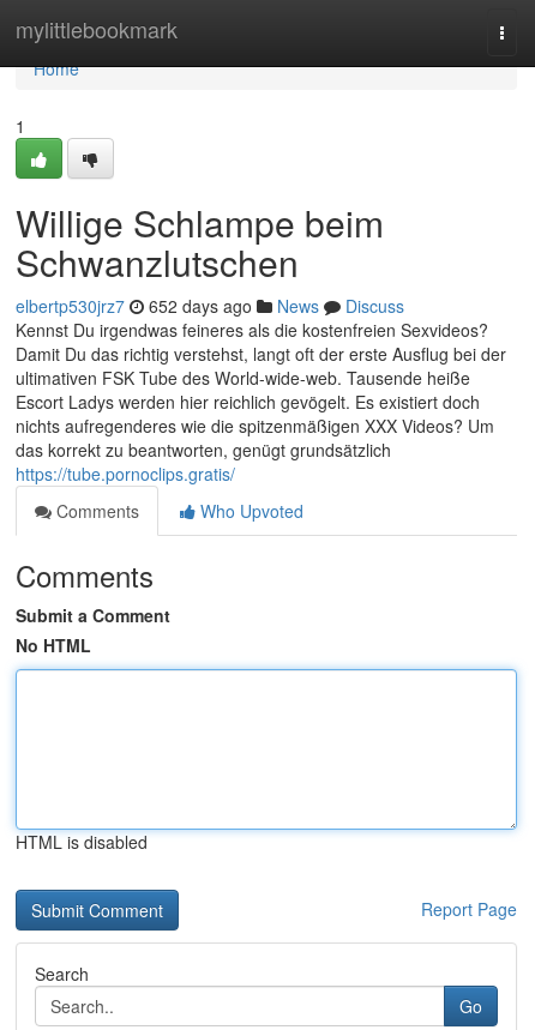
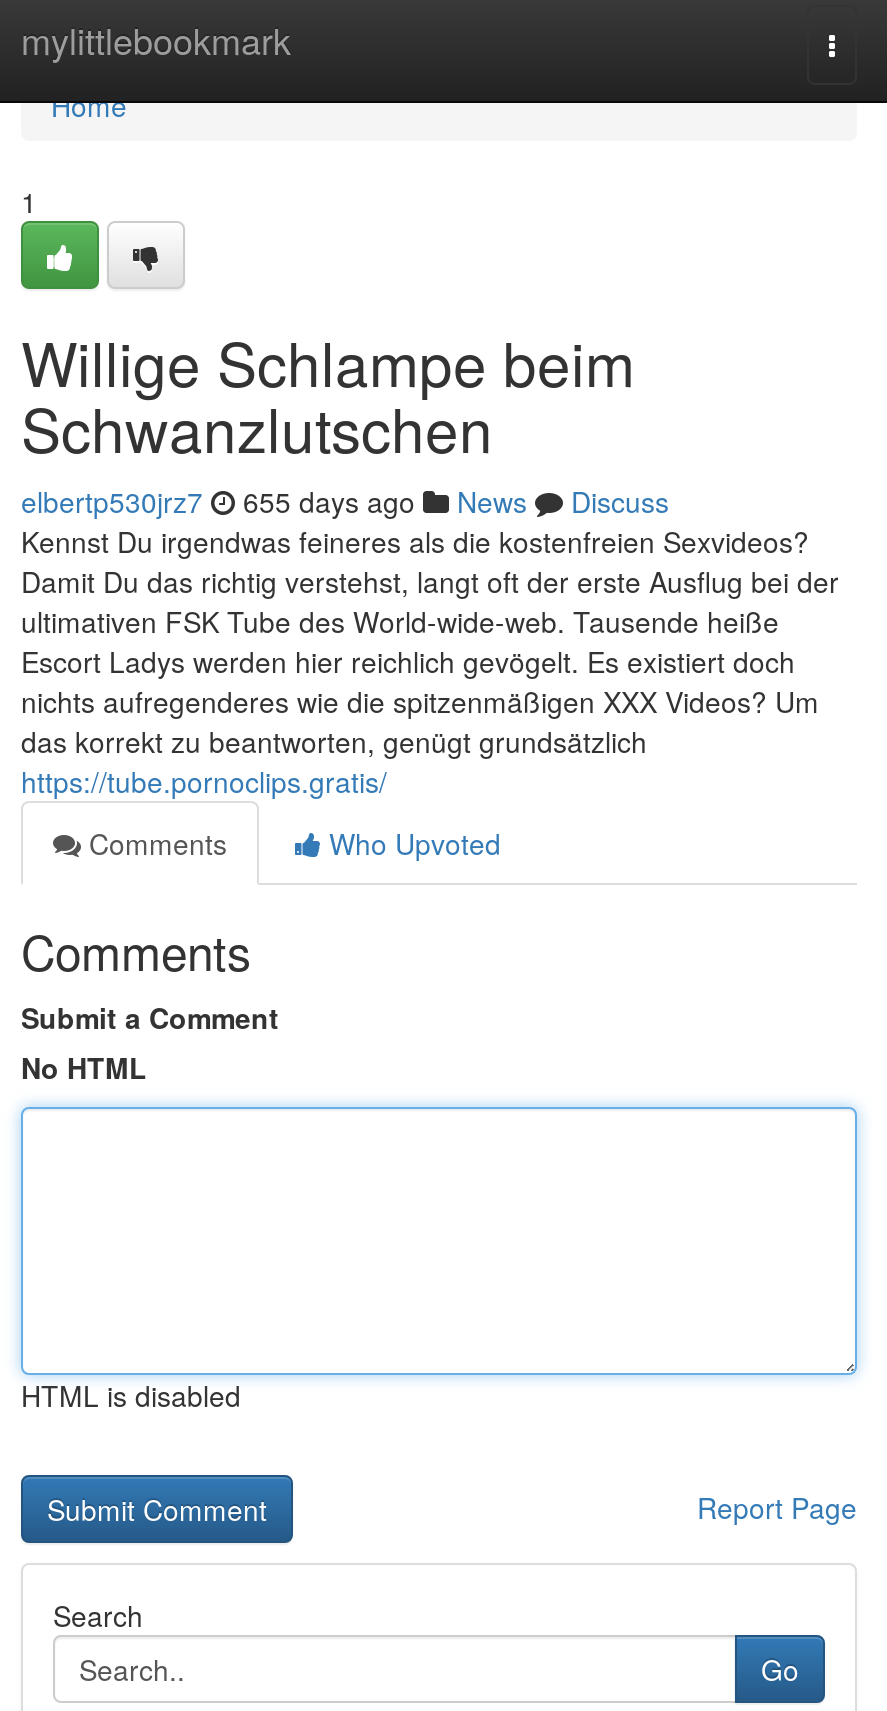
[16,294,404,318] elbertp530jrz7 652 days ago News Discuss -> [21,481,669,521] elbertp530jrz7 655 days ago News Discuss

